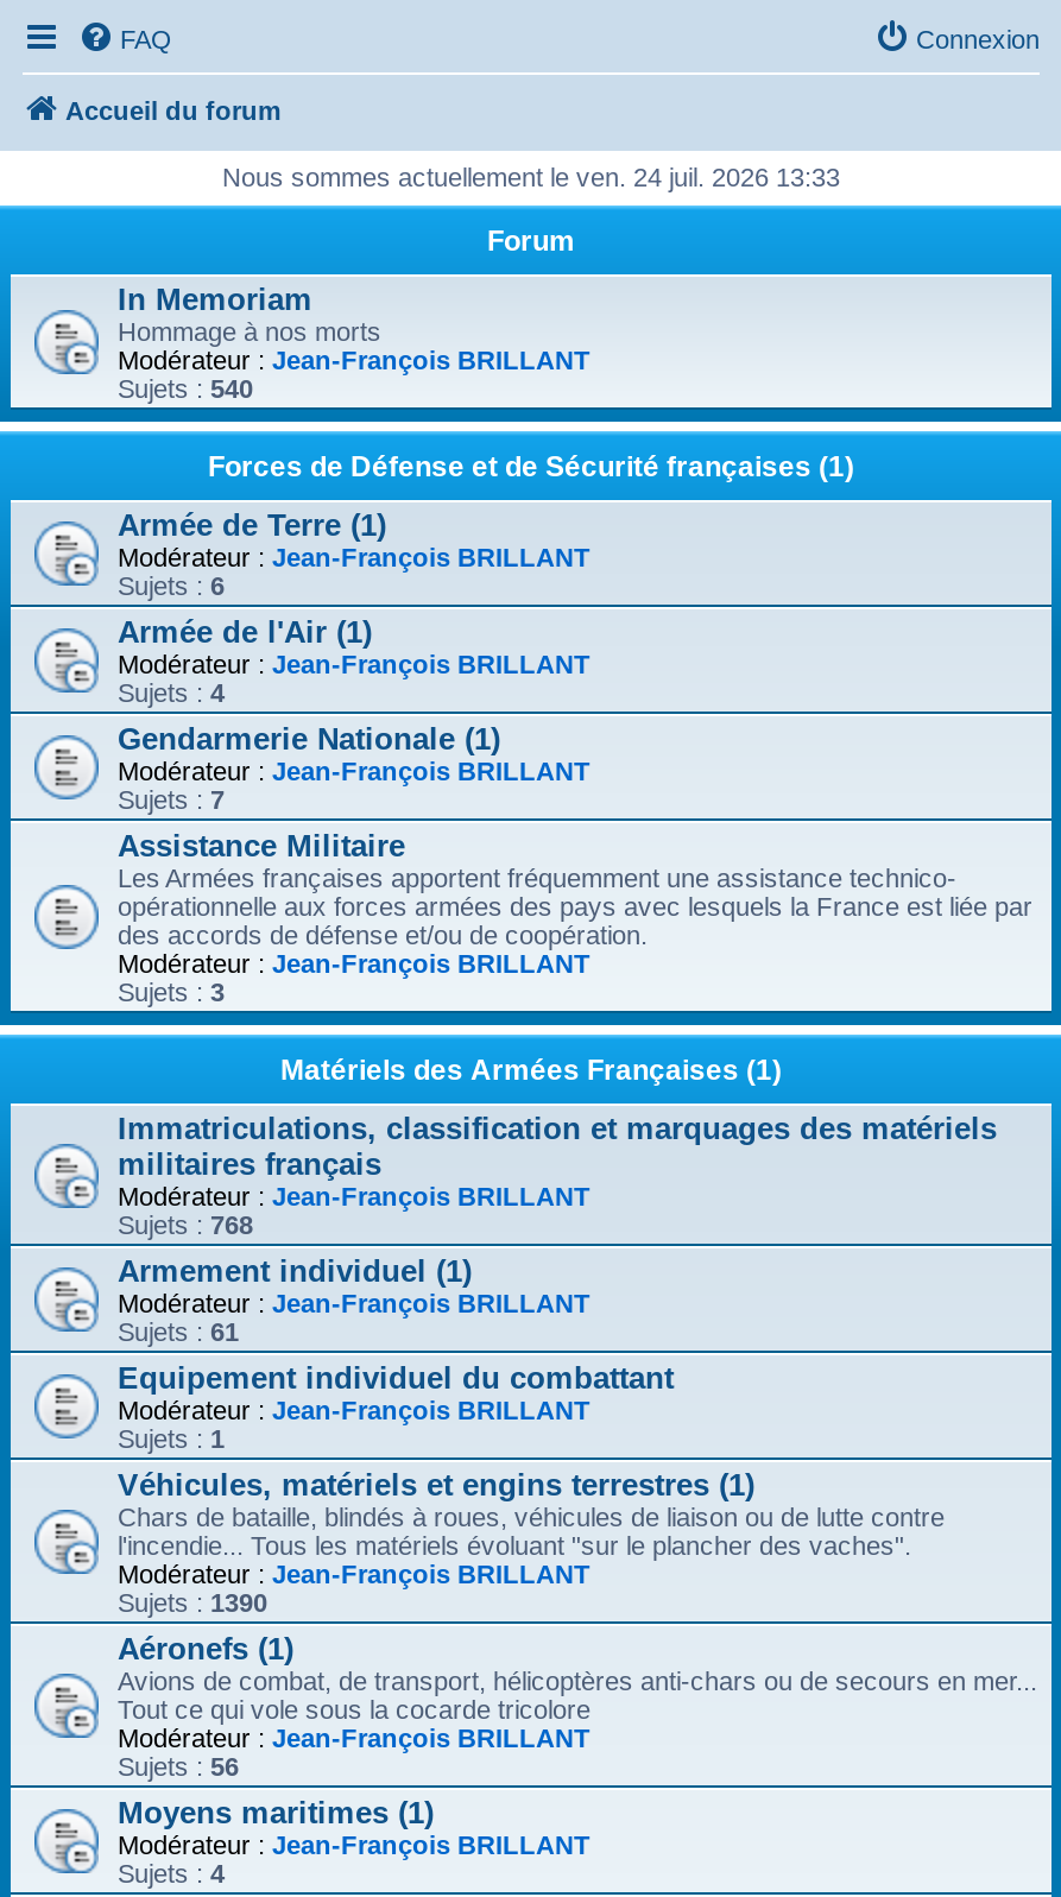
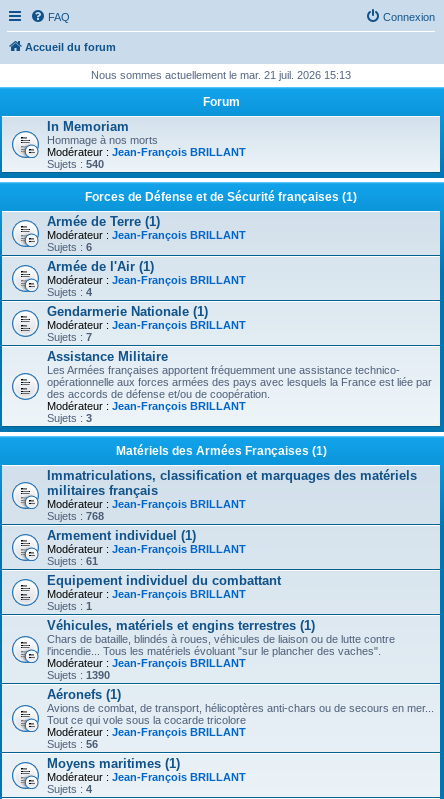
[222,163,840,191] Nous sommes actuellement le ven. 24 juil. 2026 13:33 -> [91,69,351,81] Nous sommes actuellement le mar. 21 juil. 2026 15:13

